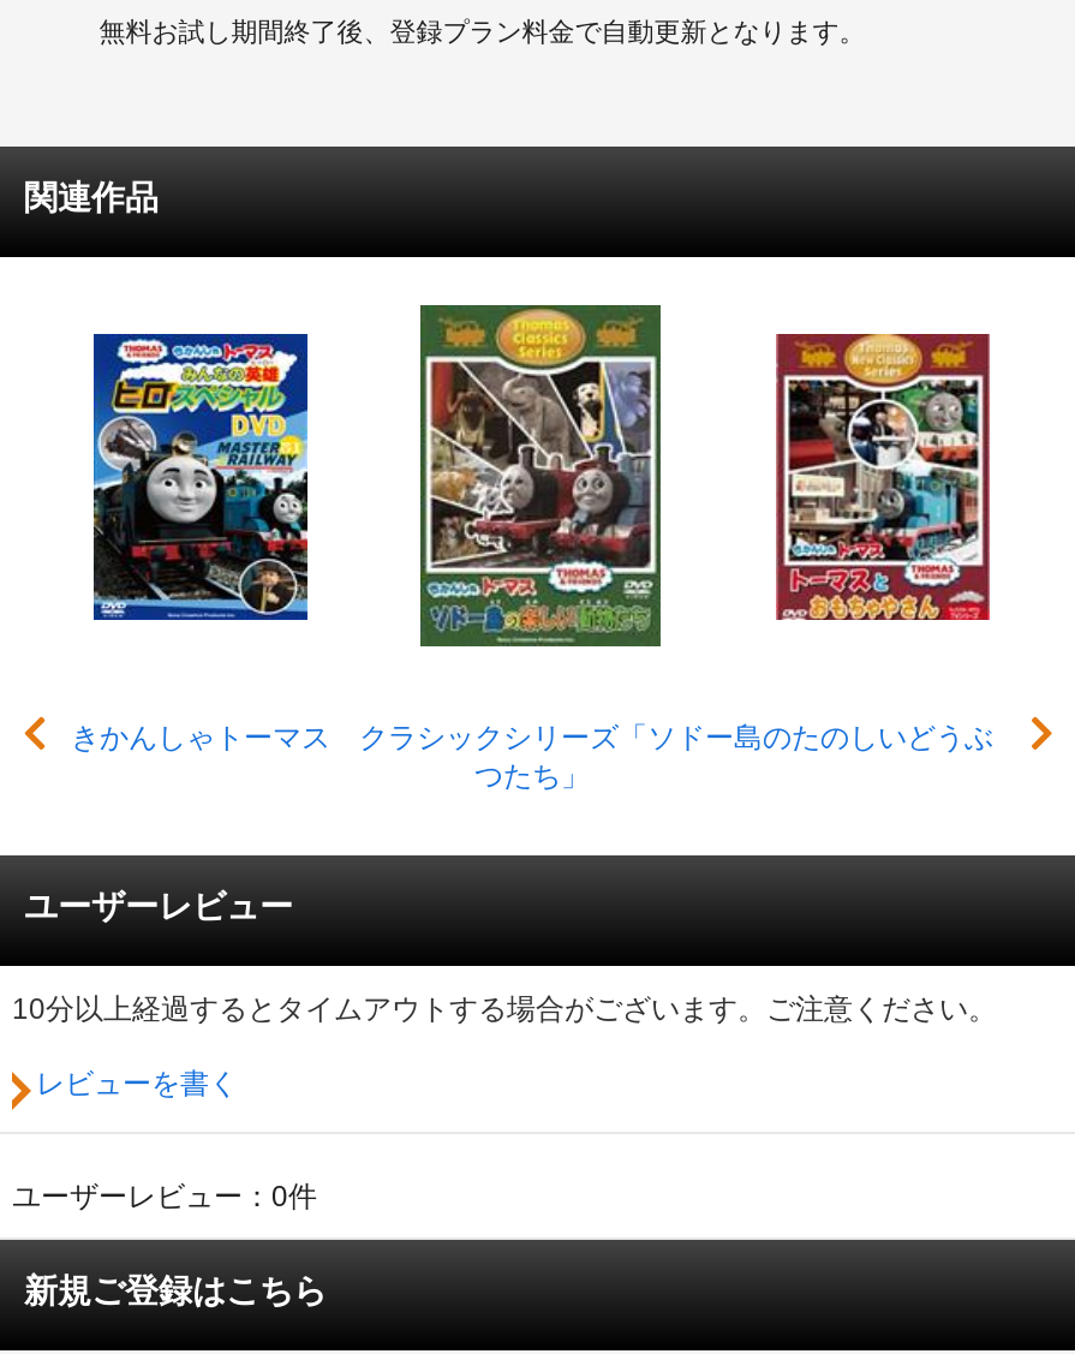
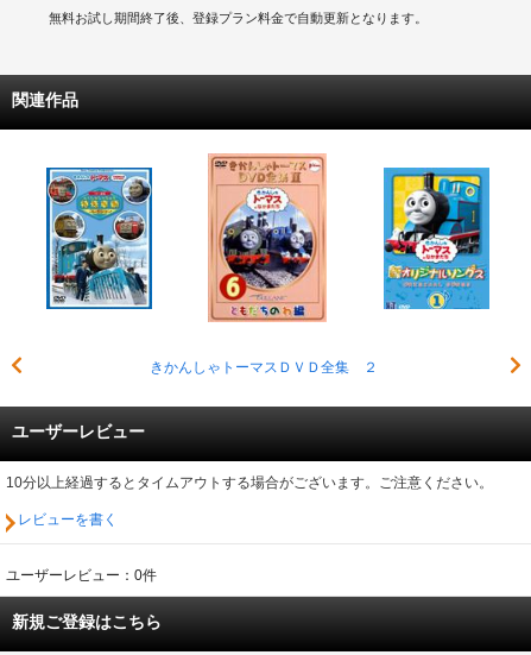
[71,303,993,792] [image] | きかんしゃトーマス クラシックシリーズ「ソドー島のたのしいどうぶ | つたち」 -> [149,153,377,375] [image] | きかんしゃトーマスＤＶＤ全集 ２
[91,334,310,620] [image] -> [45,168,153,309] [image]
[774,332,992,622] [image] -> [383,166,491,310] [image]

